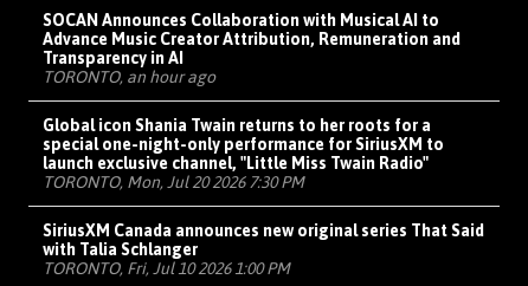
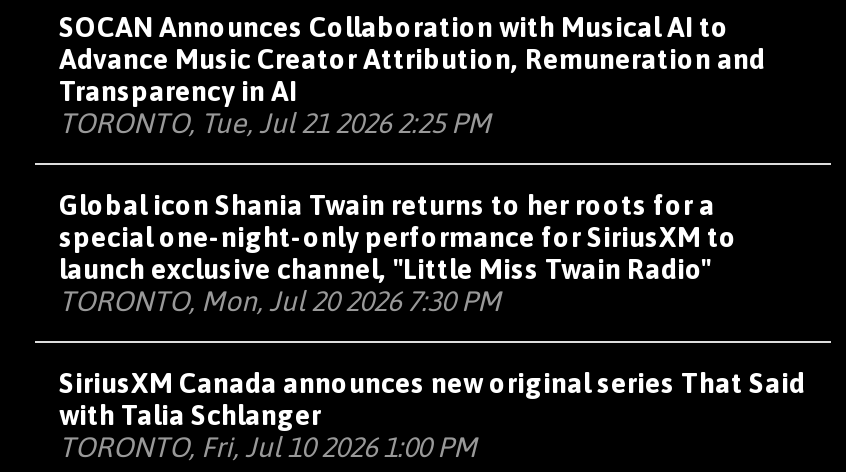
[43,67,215,86] TORONTO, an hour ago -> [59,106,491,138] TORONTO, Tue, Jul 21 2026 2:25 PM

